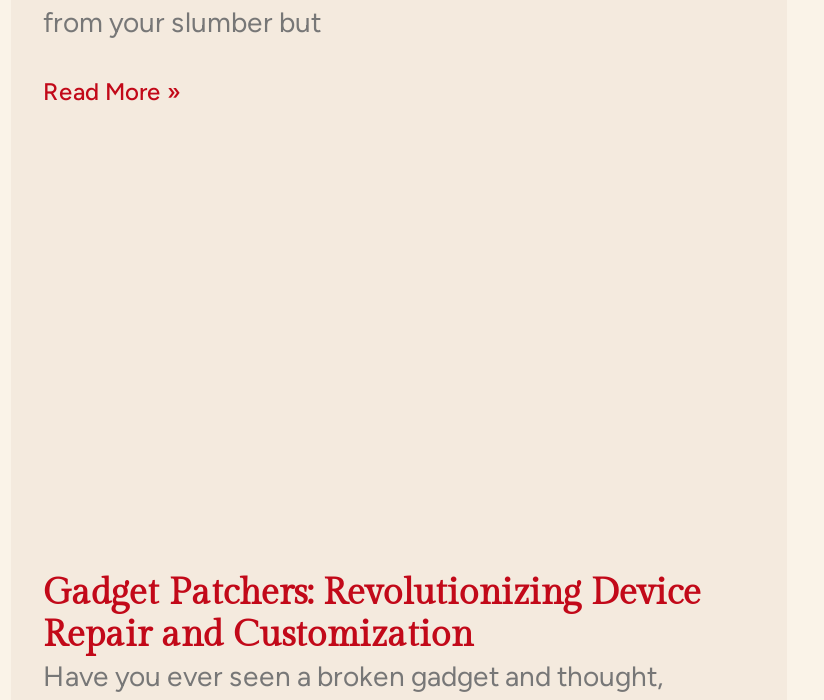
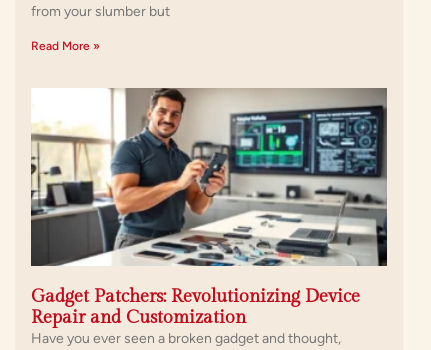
none -> [30,87,388,267] [image]

